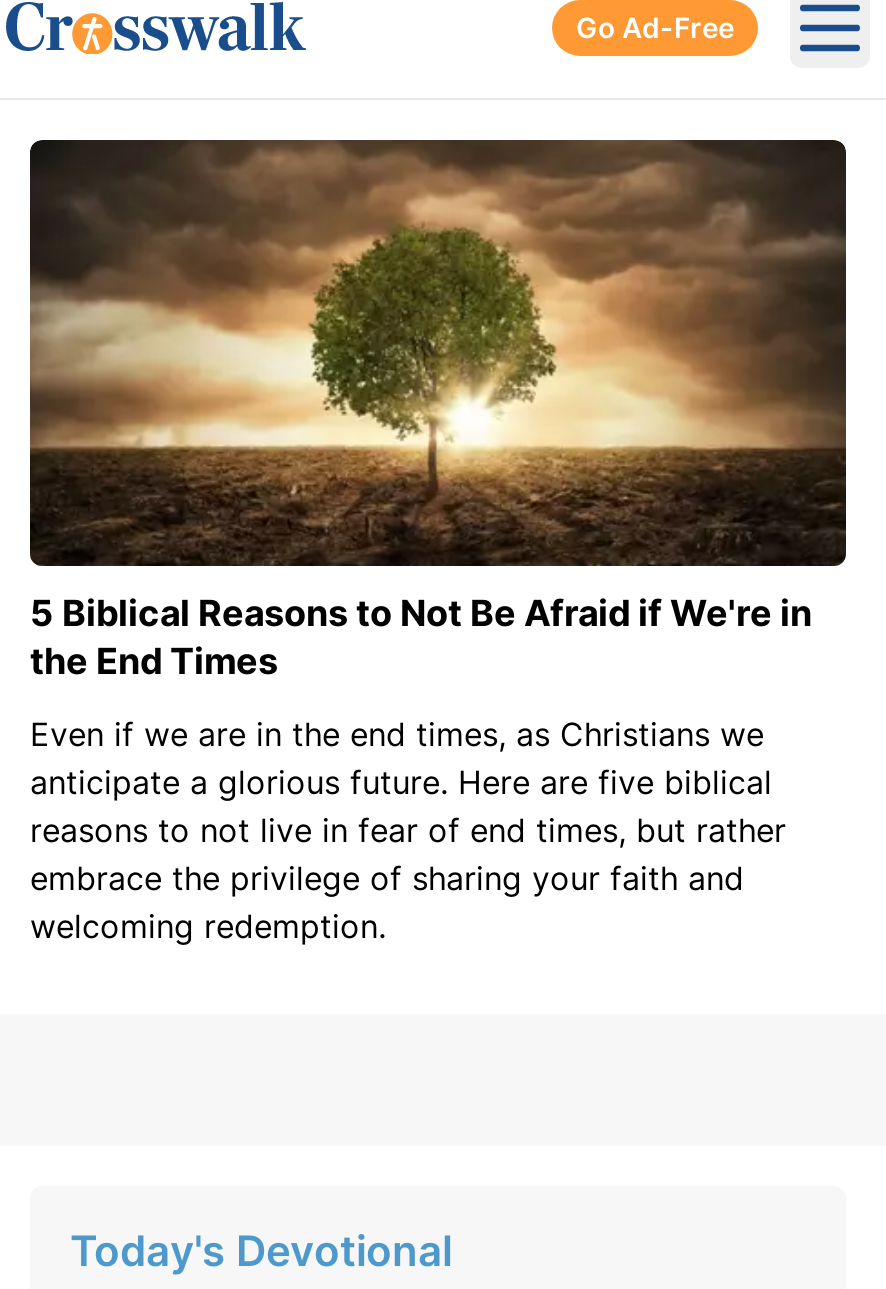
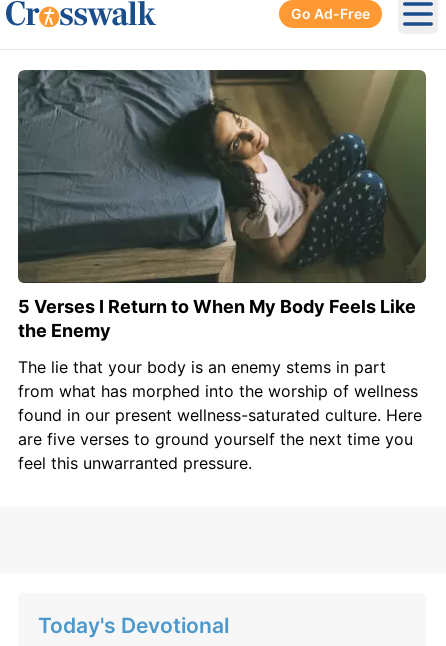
[30,138,846,682] [image] | 5 Biblical Reasons to Not Be Afraid if We're in | the End Times -> [18,69,427,341] [image] | 5 Verses I Return to When My Body Feels Like | the Enemy
[30,714,786,946] Even if we are in the end times, as Christians we | anticipate a glorious future. Here are five biblical | reasons to not live in fear of end times, but rather | embrace the privilege of sharing your faith and | welcoming redemption. -> [18,357,422,473] The lie that your body is an enemy stems in part | from what has morphed into the worship of wellness | found in our present wellness-saturated culture. Here | are five verses to ground yourself the next time you | feel this unwarranted pressure.

